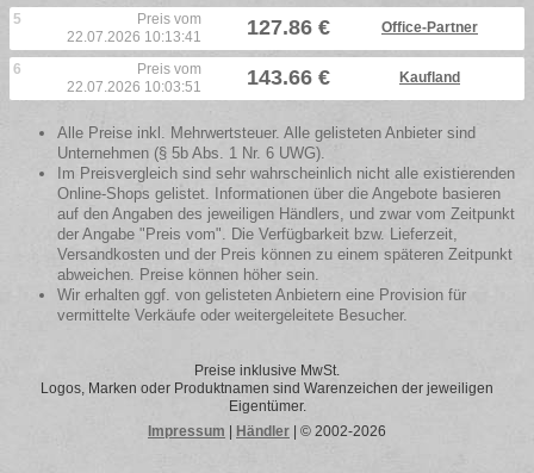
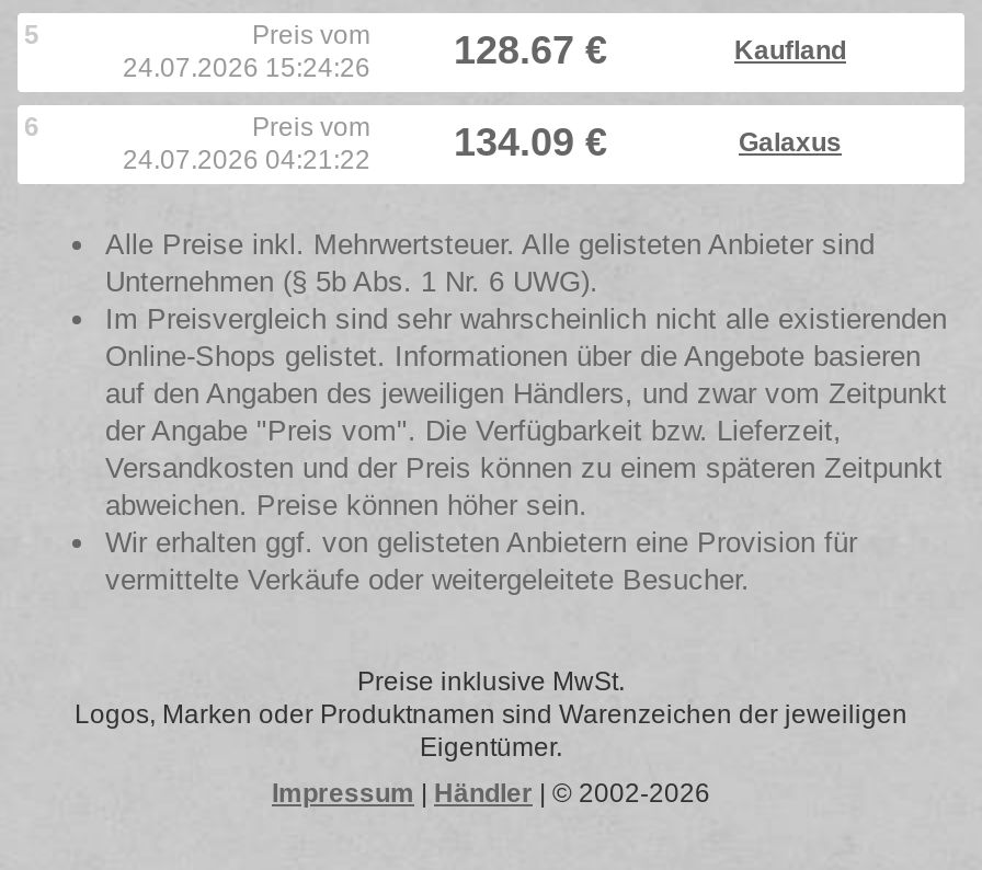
[67,15,478,45] 22.07.2026 10:13:41 | 127.86 € | Office-Partner -> [123,28,846,83] 24.07.2026 15:24:26 | 128.67 € | Kaufland
[67,66,460,95] 22.07.2026 10:03:51 | 143.66 € | Kaufland -> [123,121,842,175] 24.07.2026 04:21:22 | 134.09 € | Galaxus

